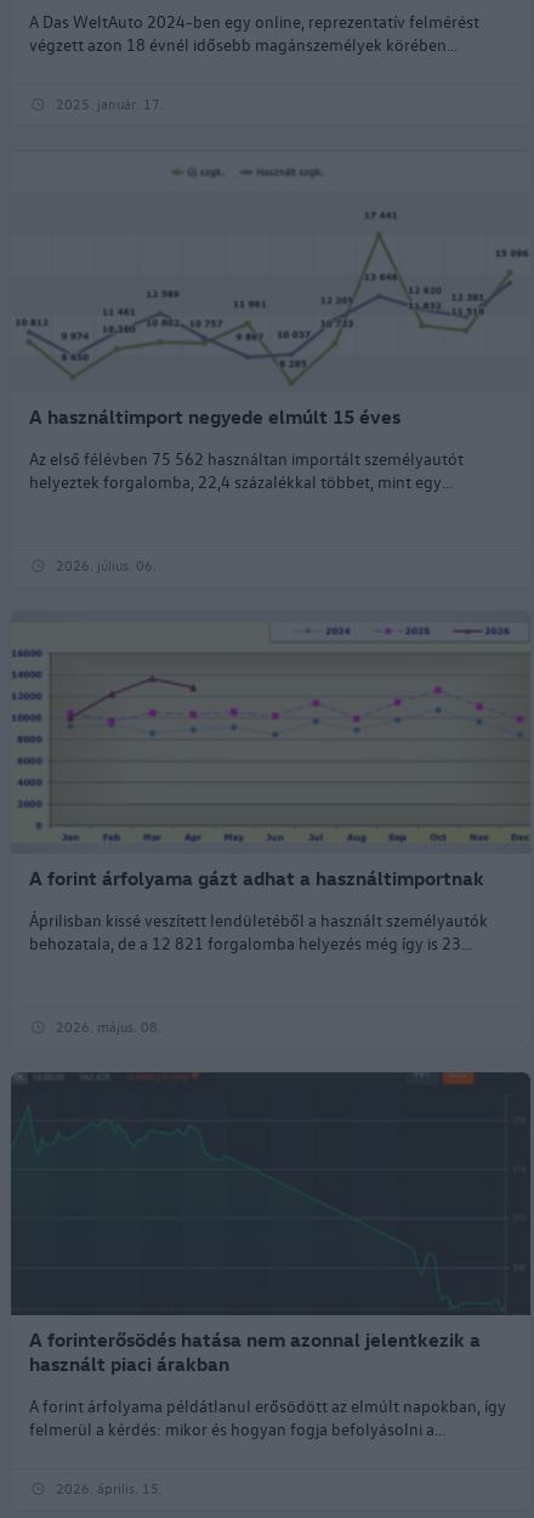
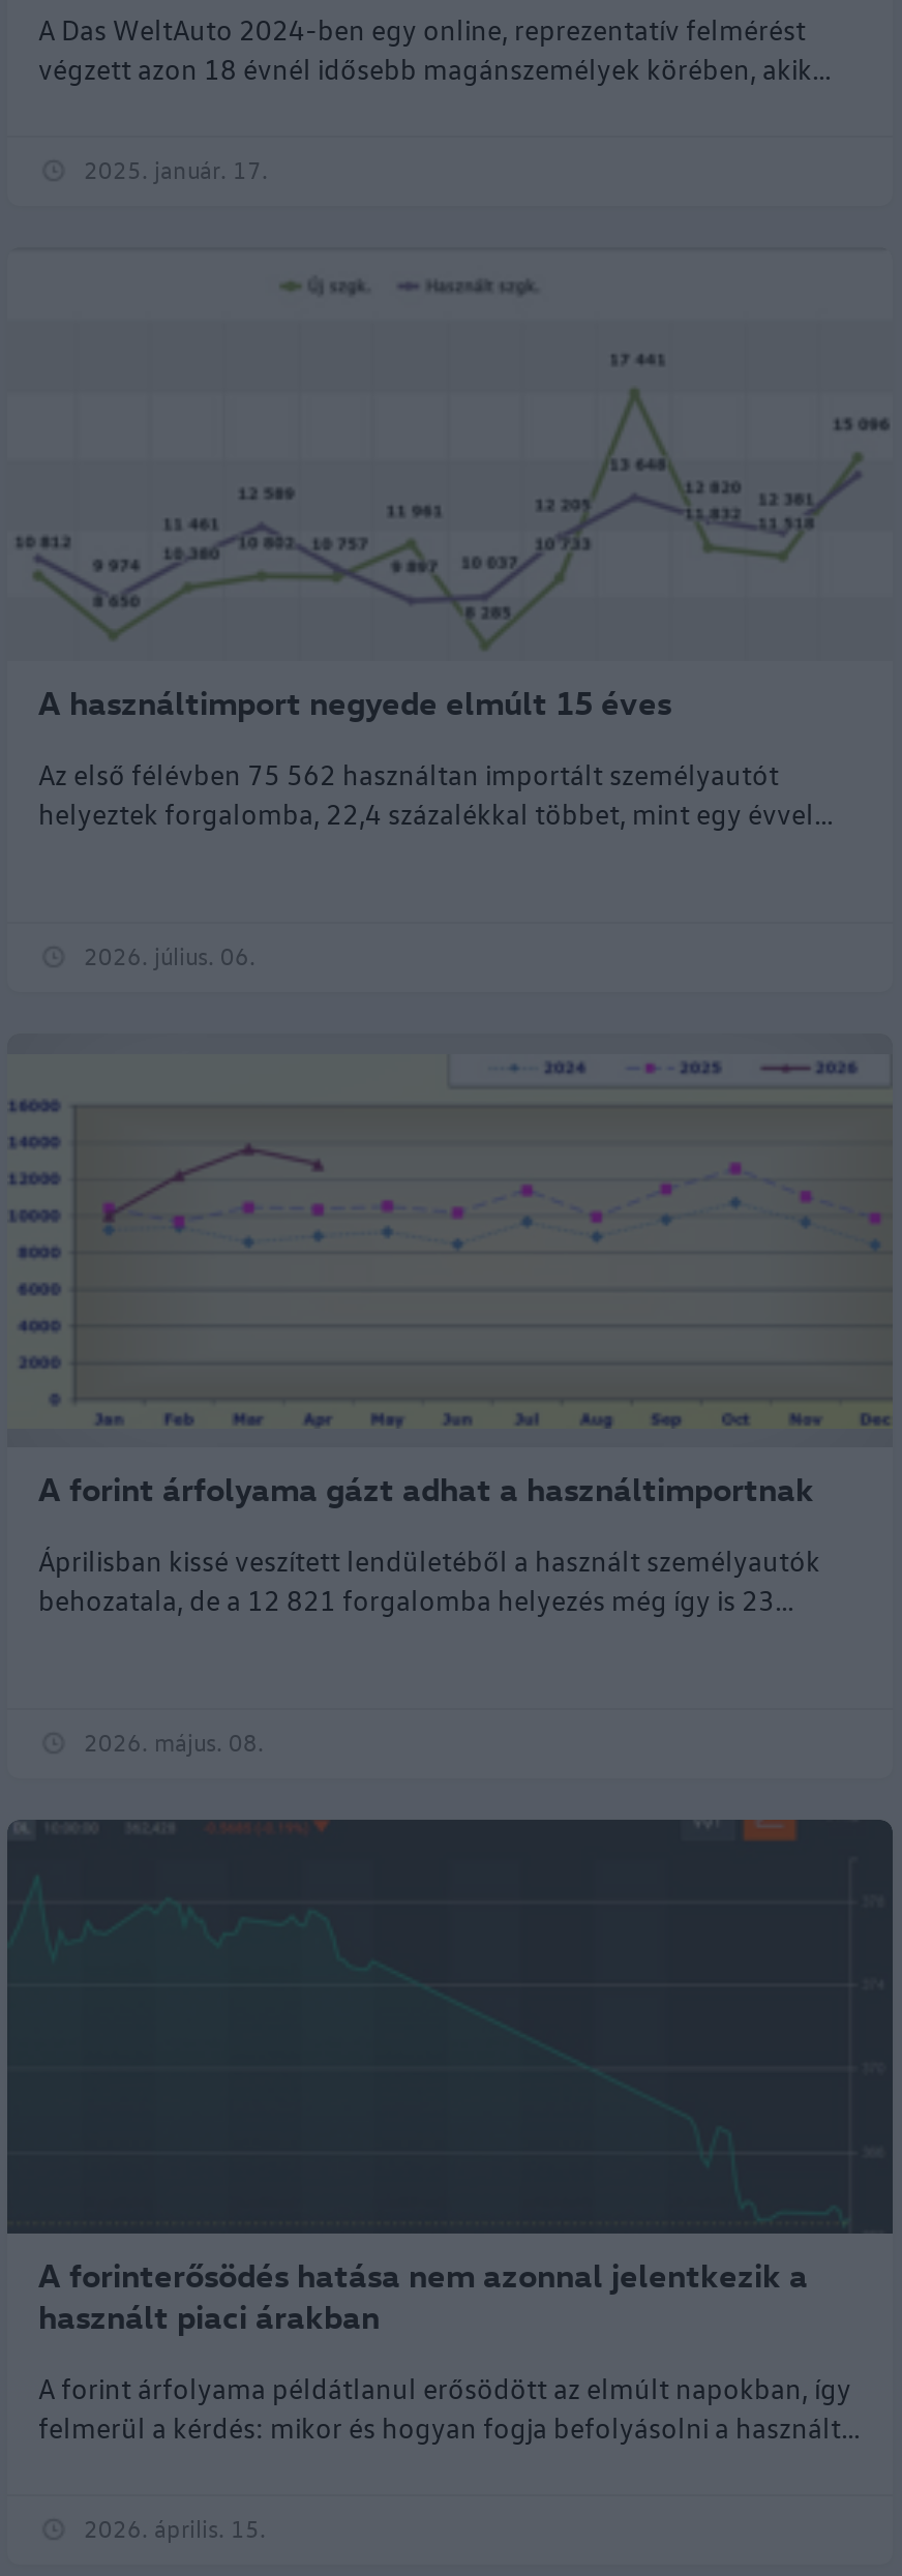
[29,33,458,56] végzett azon 18 évnél idősebb magánszemélyek körében... -> [38,50,831,89] végzett azon 18 évnél idősebb magánszemélyek körében, akik...
[29,471,453,494] helyeztek forgalomba, 22,4 százalékkal többet, mint egy... -> [38,795,833,834] helyeztek forgalomba, 22,4 százalékkal többet, mint egy évvel...
[29,1418,445,1441] felmerül a kérdés: mikor és hogyan fogja befolyásolni a... -> [38,2408,860,2448] felmerül a kérdés: mikor és hogyan fogja befolyásolni a használt...

